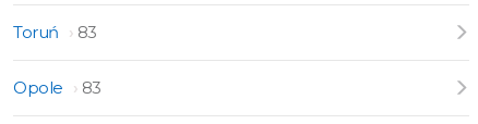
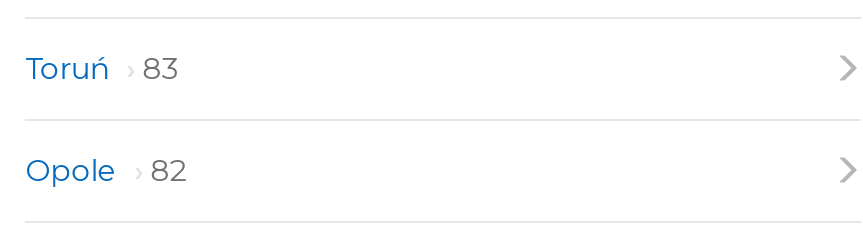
[13,77,101,98] Opole 83 -> [25,151,187,189] Opole 82

